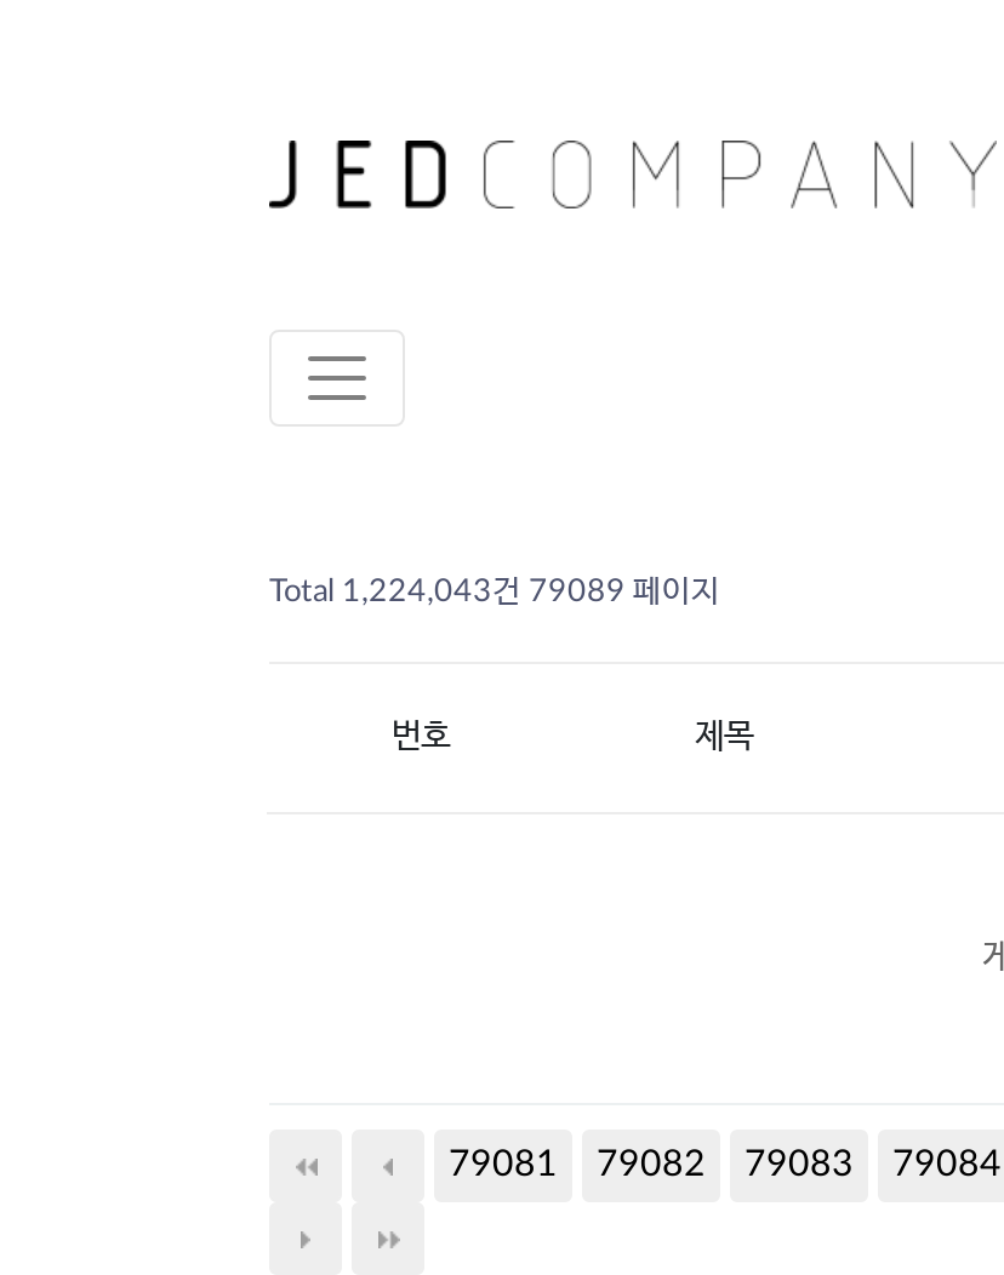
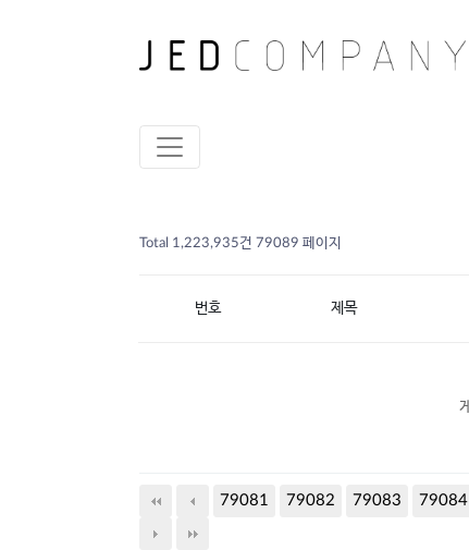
[269,577,720,608] Total 1,224,043건 79089 페이지 -> [139,236,342,250] Total 1,223,935건 79089 페이지

